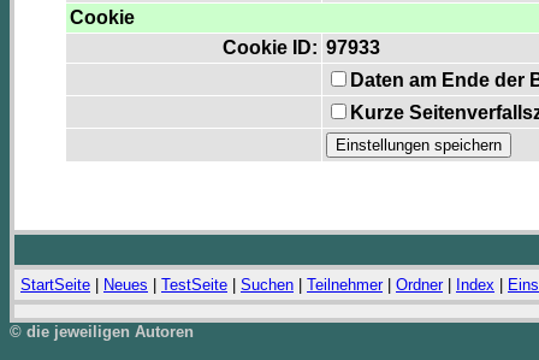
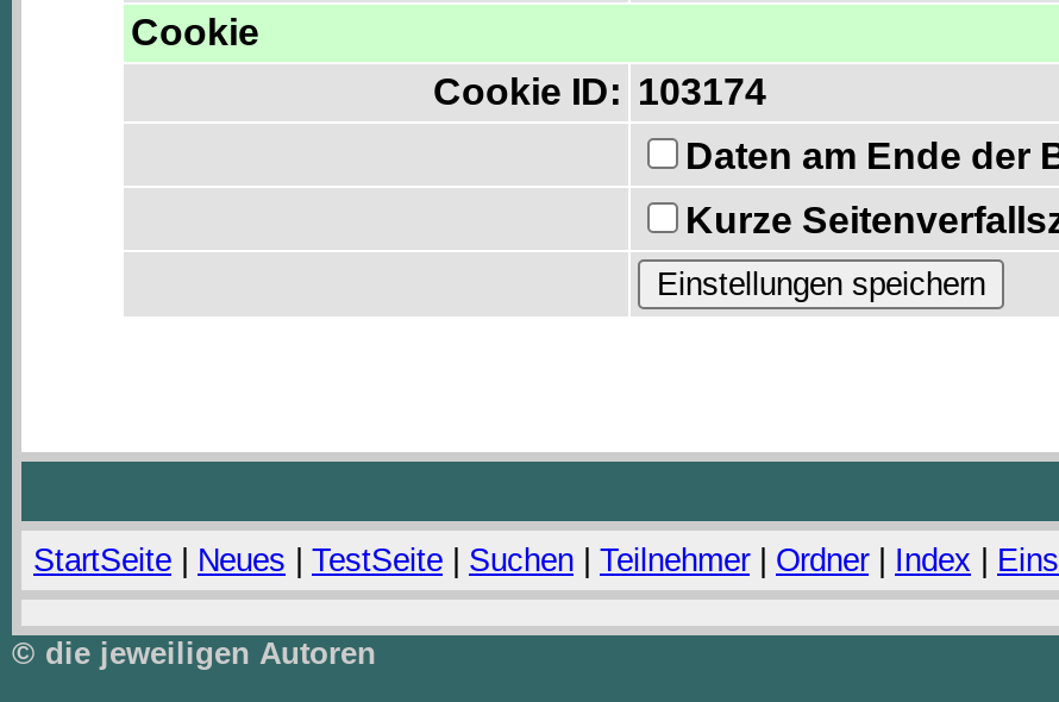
[223,38,380,58] Cookie ID: 97933 -> [433,72,766,113] Cookie ID: 103174

